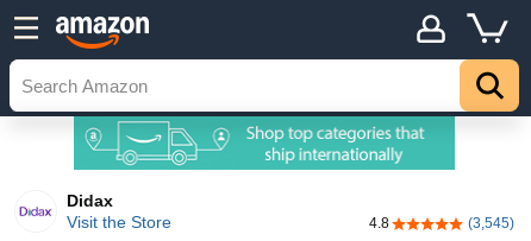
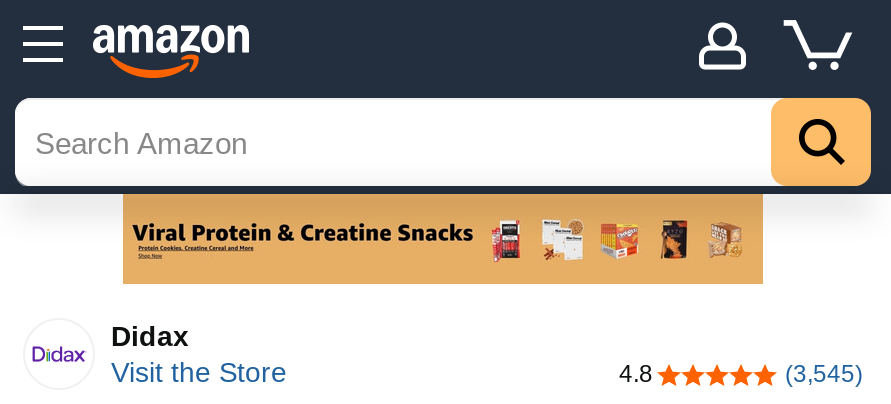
[73,115,456,171] [image] -> [121,192,765,286] [image]

